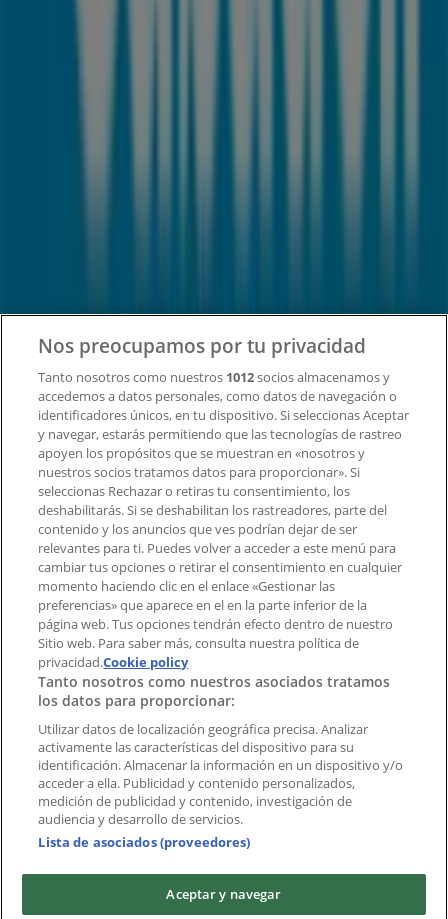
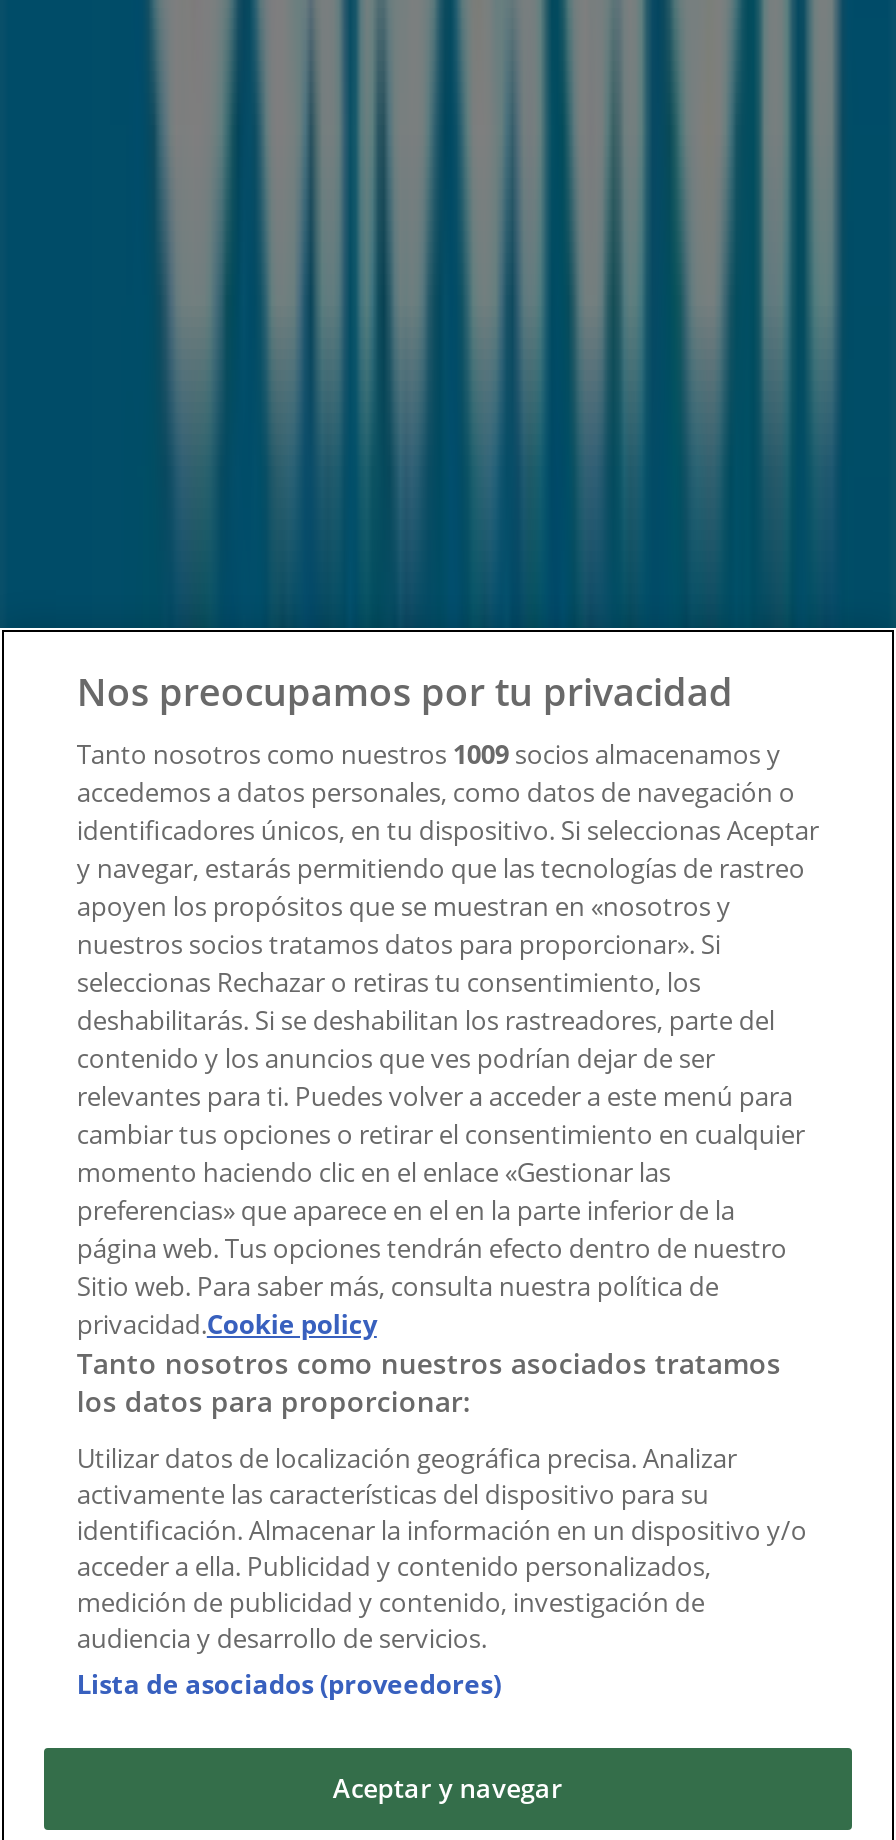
[38,368,390,386] Tanto nosotros como nuestros 1012 socios almacenamos y -> [77,736,781,772] Tanto nosotros como nuestros 1009 socios almacenamos y

